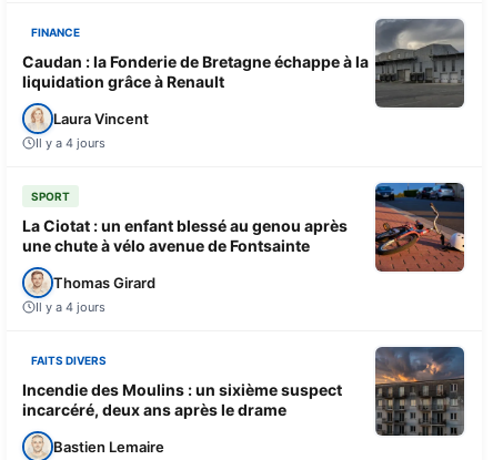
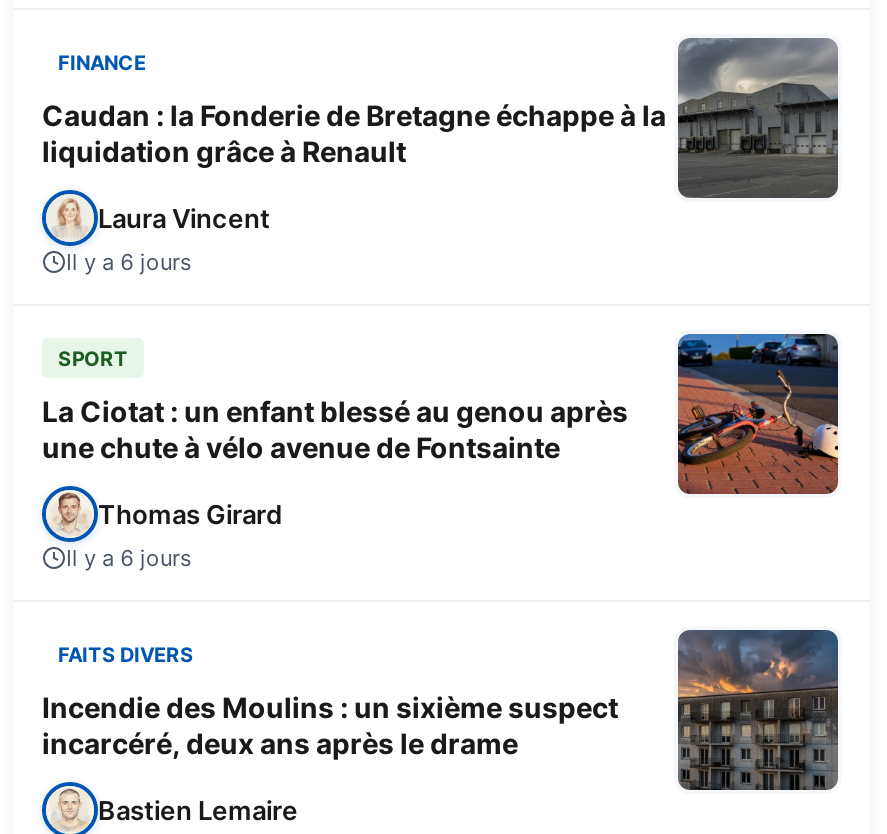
[36,135,105,150] Il y a 4 jours -> [66,247,192,275] Il y a 6 jours
[36,299,105,314] Il y a 4 jours -> [66,543,192,571] Il y a 6 jours

